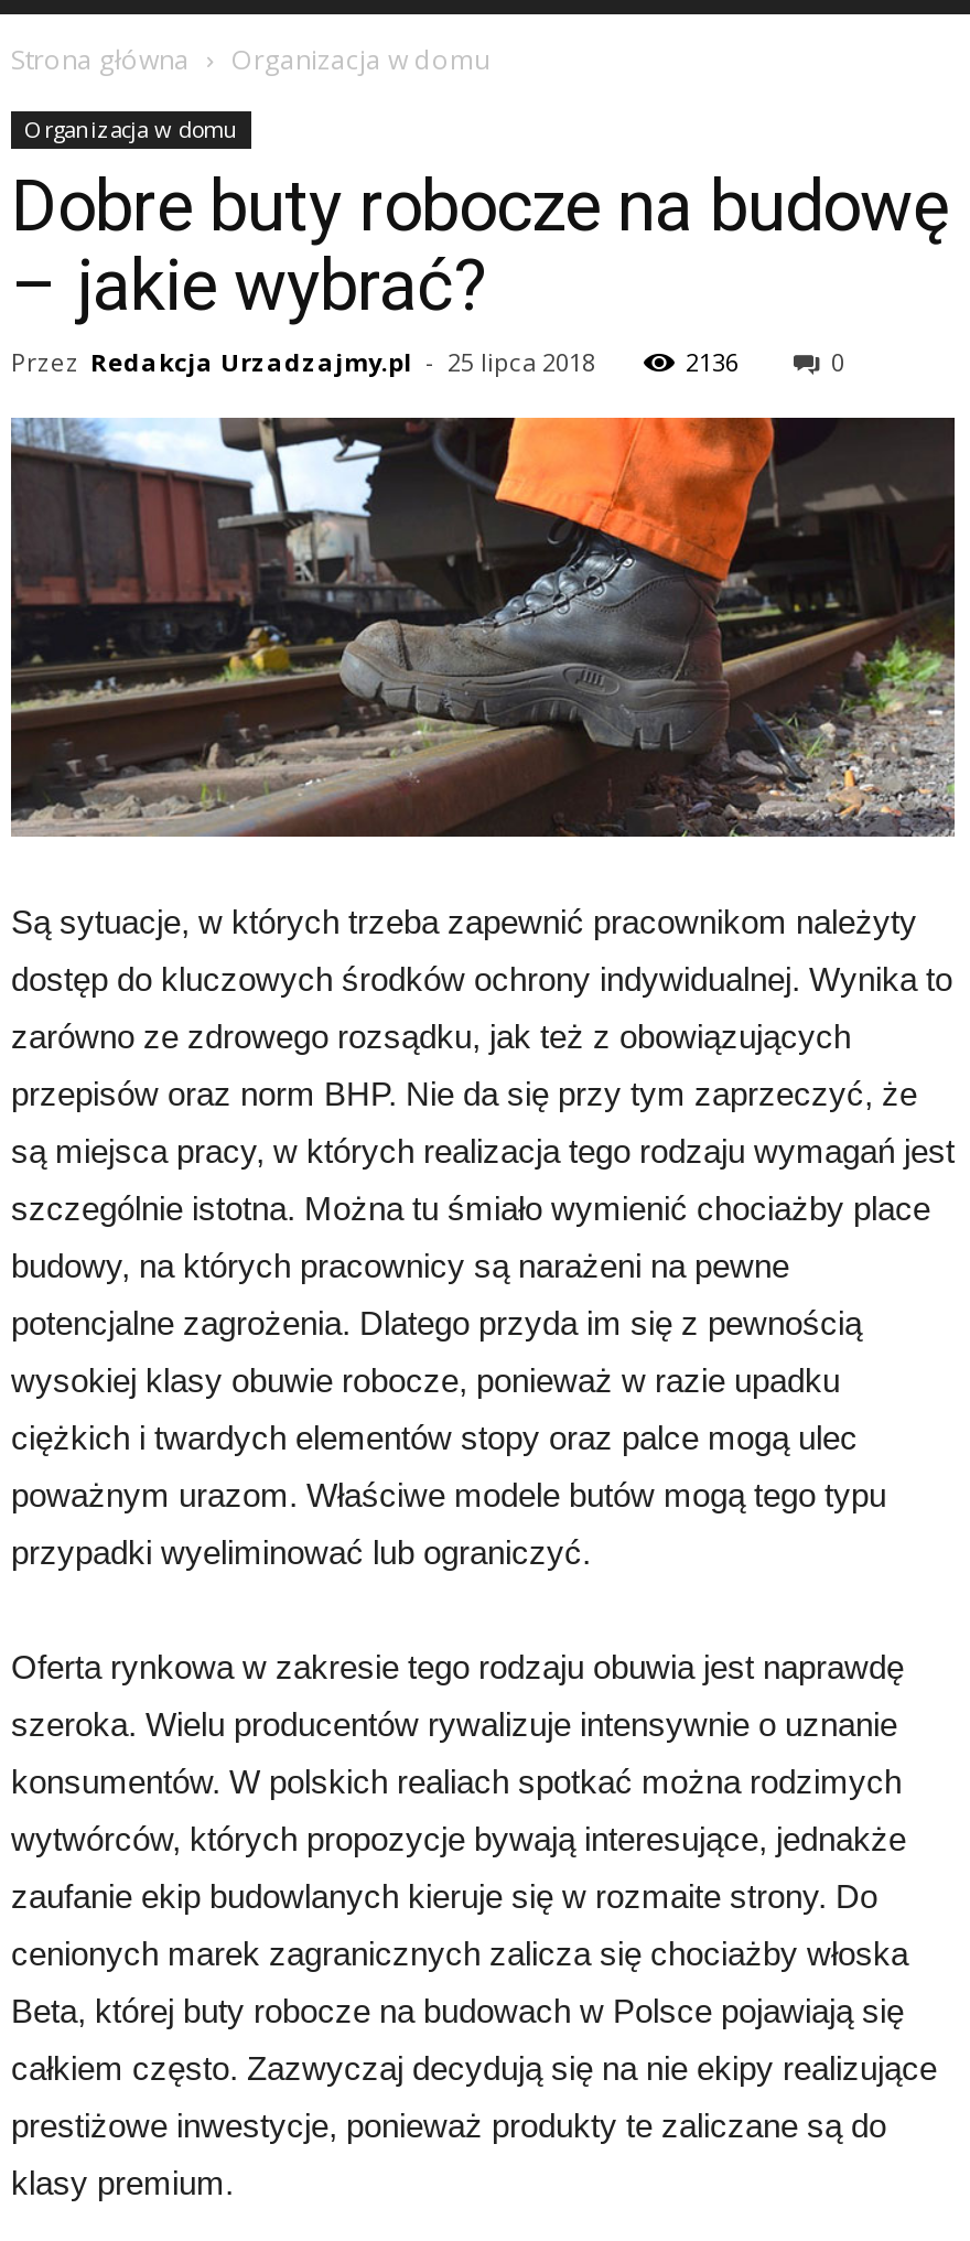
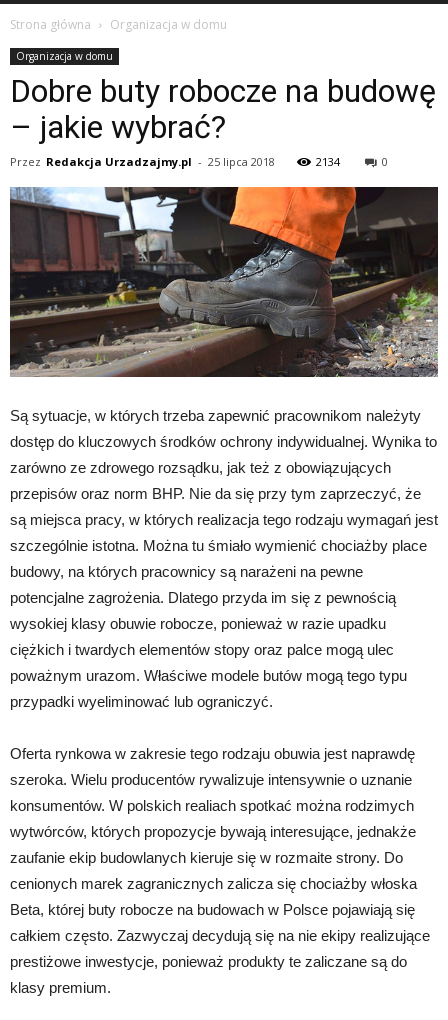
[686,345,739,378] 2136 -> [316,154,340,169] 2134

